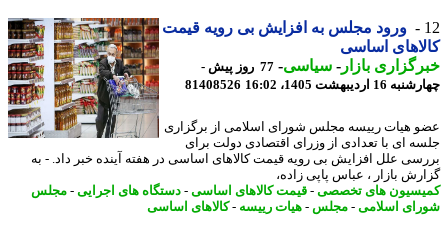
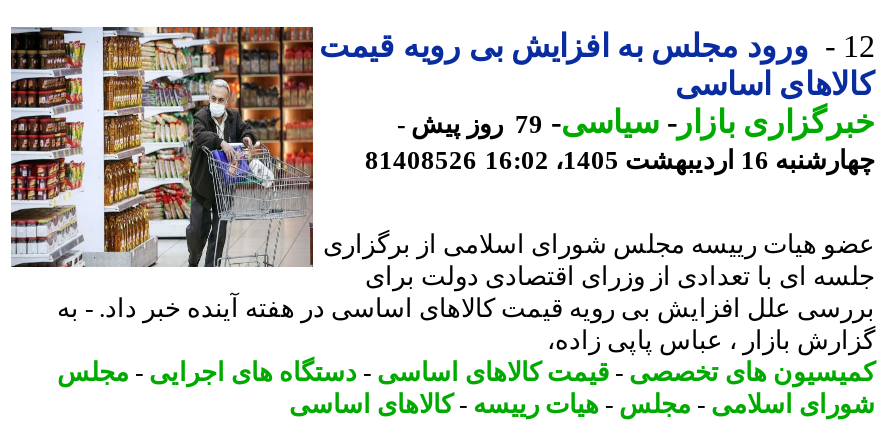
[225,60,284,74] 77 روز پیش - -> [445,112,563,140] 79 روز پیش -

